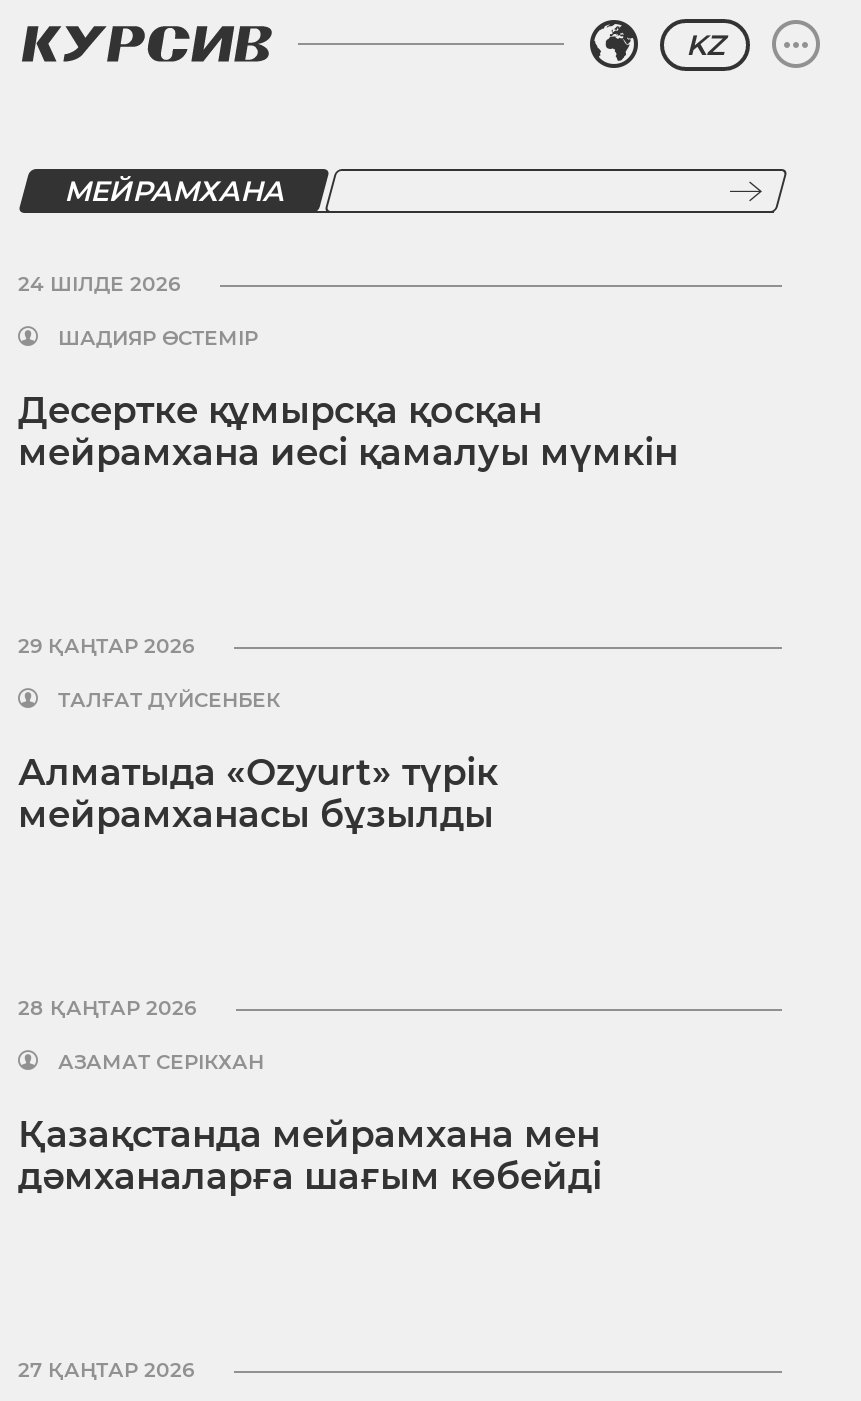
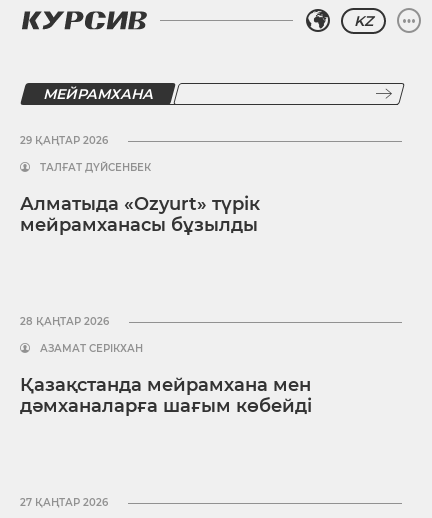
[18,271,678,475] 24 ШІЛДЕ 2026 | ШАДИЯР ӨСТЕМІР | Десертке құмырсқа қосқан | мейрамхана иесі қамалуы мүмкін -> none

